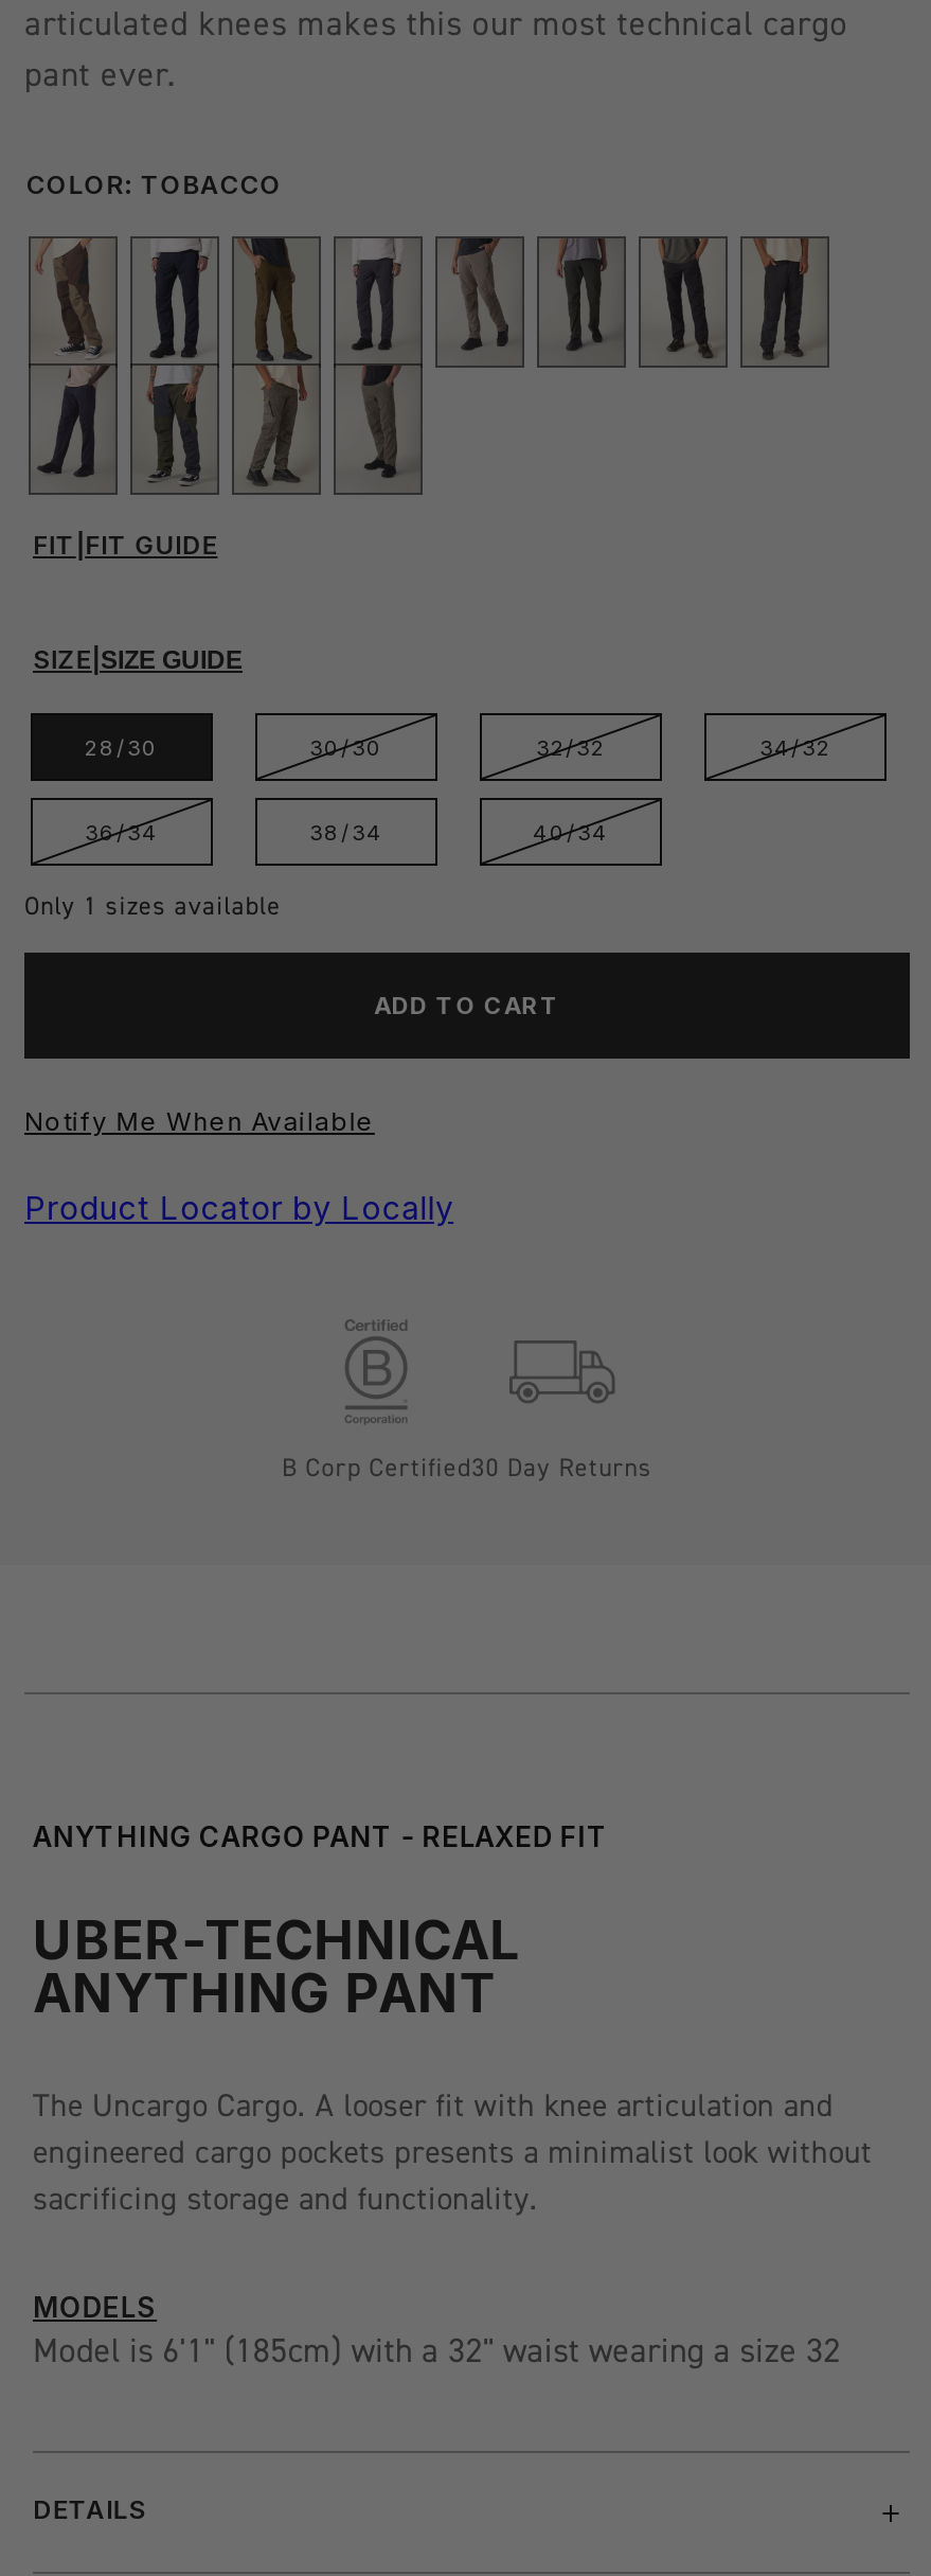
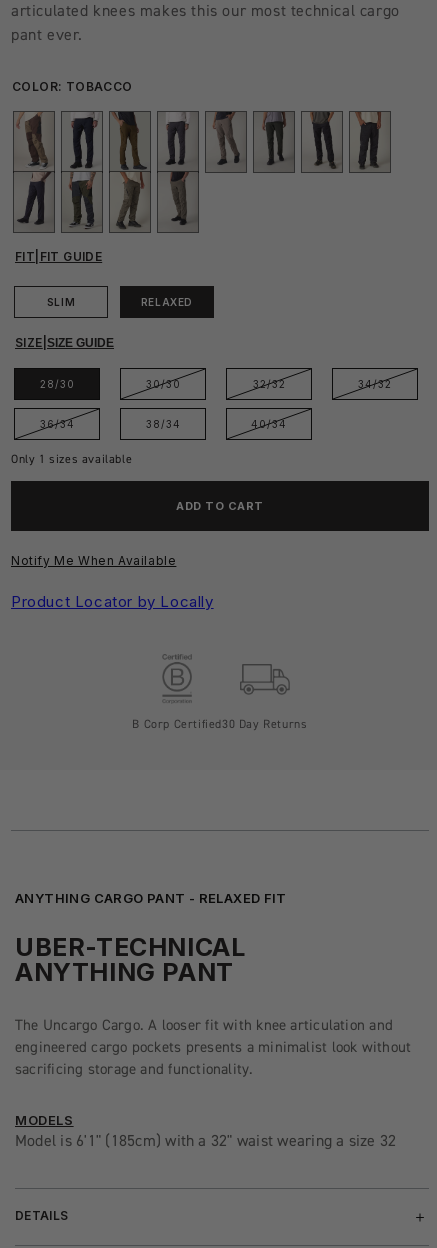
none -> [47,296,193,308] SLIM | RELAXED

